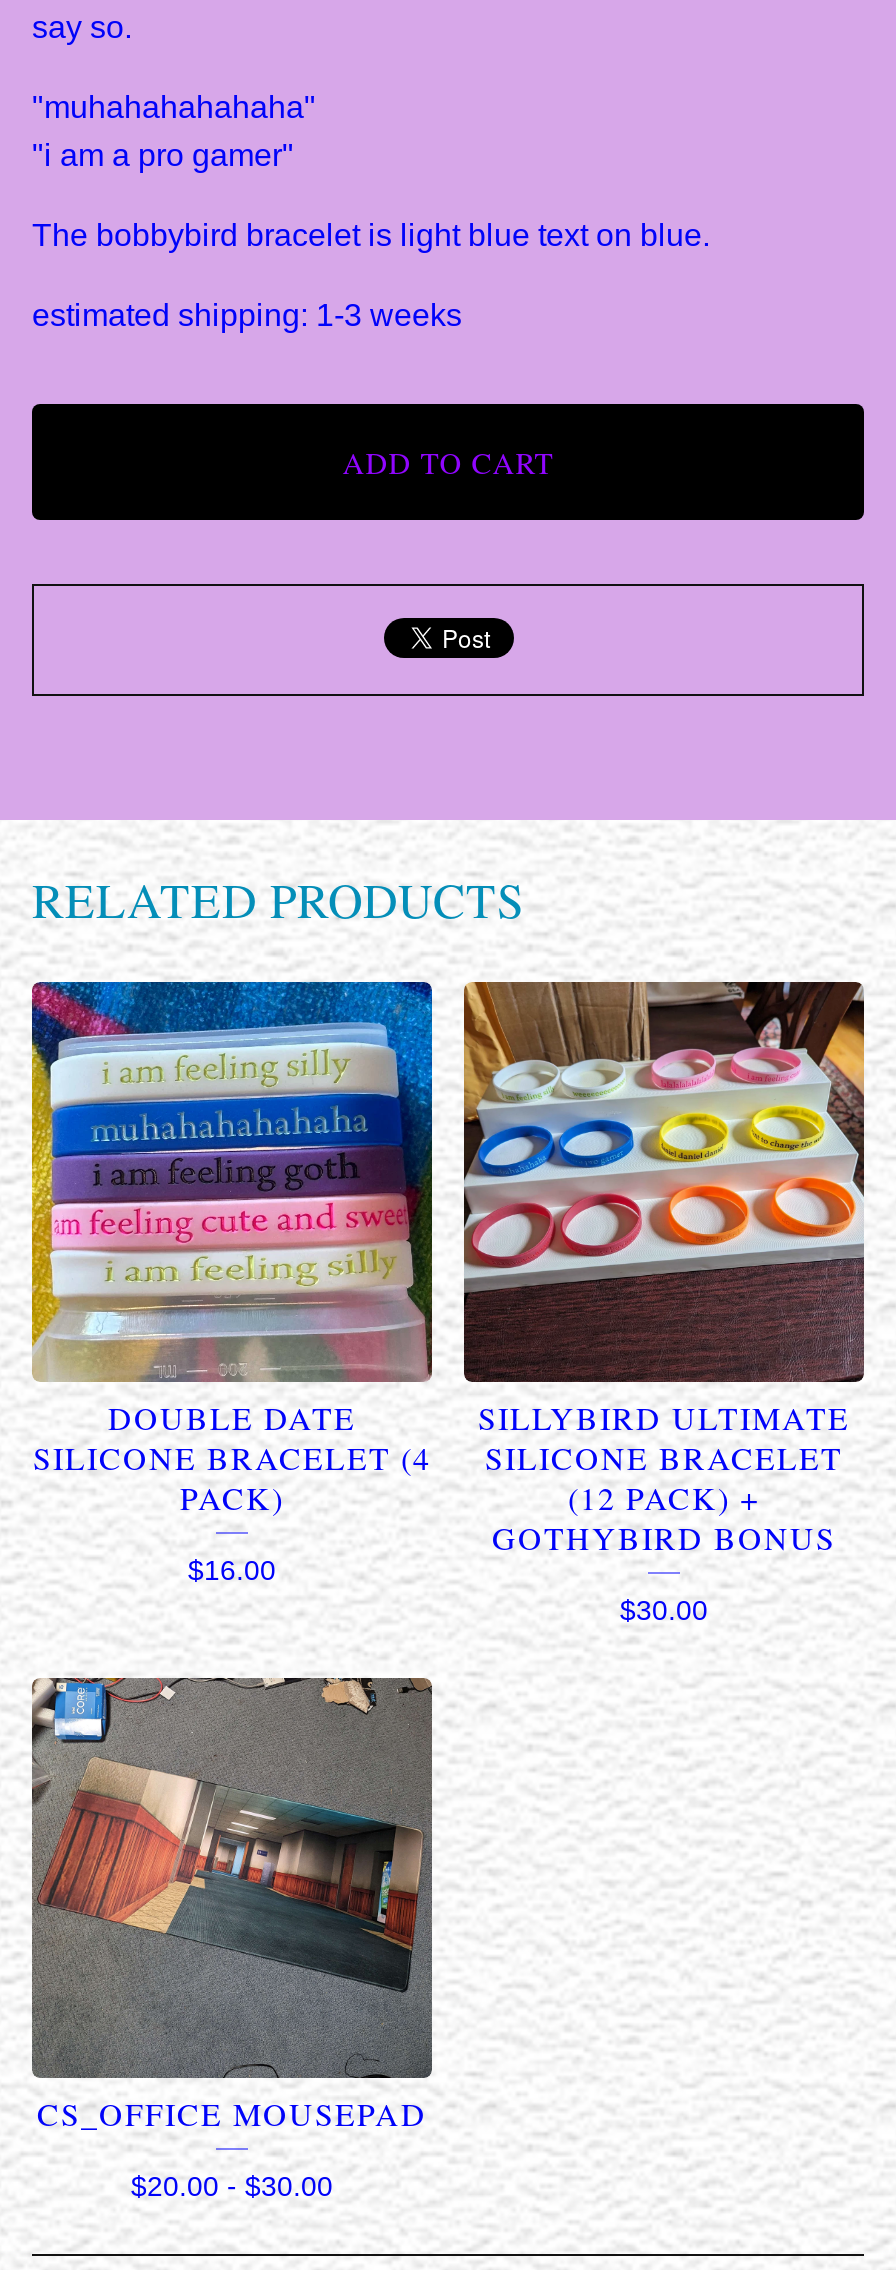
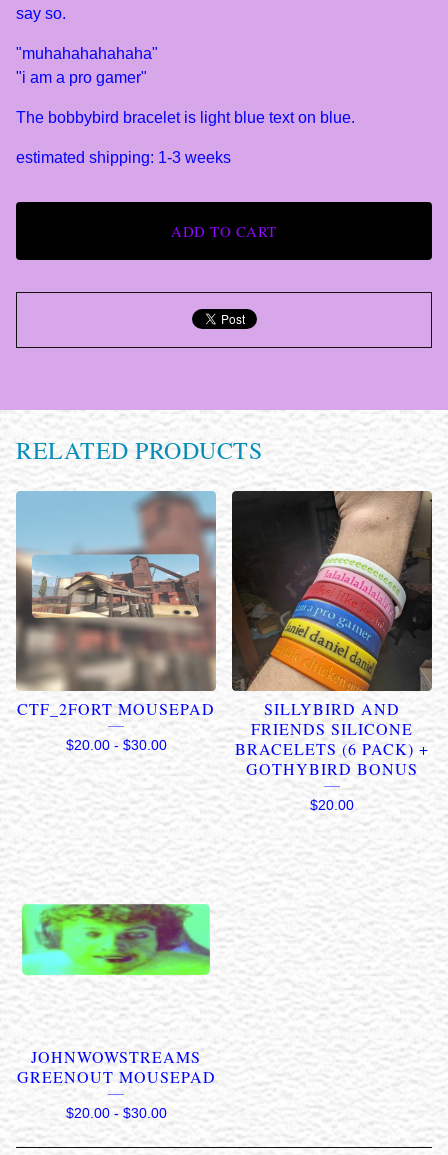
[30,980,434,1519] [image] | DOUBLE DATE | SILICONE BRACELET (4 | PACK) -> [15,491,217,719] [image] | CTF_2FORT MOUSEPAD
[462,980,866,1519] [image] | SILLYBIRD ULTIMATE | SILICONE BRACELET | (12 PACK) + -> [231,490,433,759] [image] | SILLYBIRD AND | FRIENDS SILICONE | BRACELETS (6 PACK) +
[188,1555,276,1587] $16.00 -> [65,737,166,753] $20.00 - $30.00
[620,1595,708,1627] $30.00 -> [310,797,354,813] $20.00
[30,1676,434,2135] [image] | CS_OFFICE MOUSEPAD -> [16,859,216,1087] [image] | JOHNWOWSTREAMS | GREENOUT MOUSEPAD

